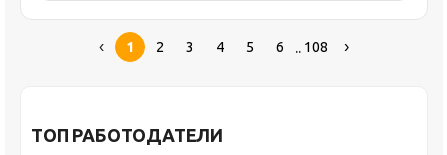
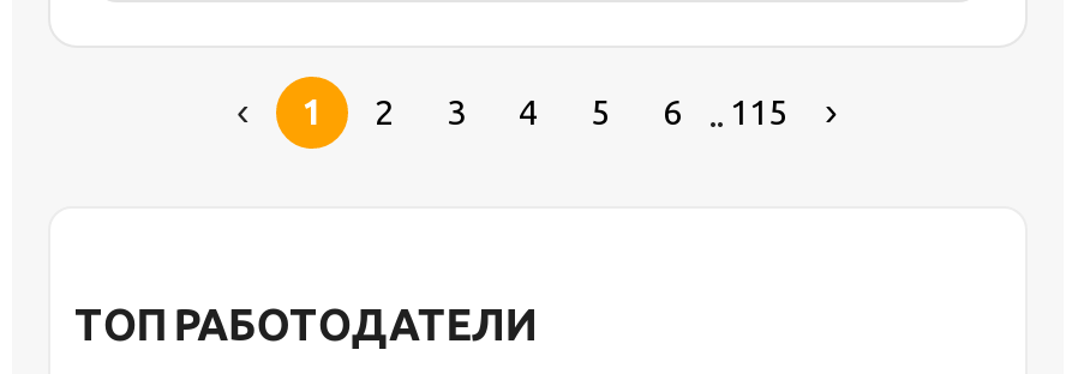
[126,38,328,56] 1 2 3 4 5 6 .. 108 -> [303,91,787,134] 1 2 3 4 5 6 .. 115

